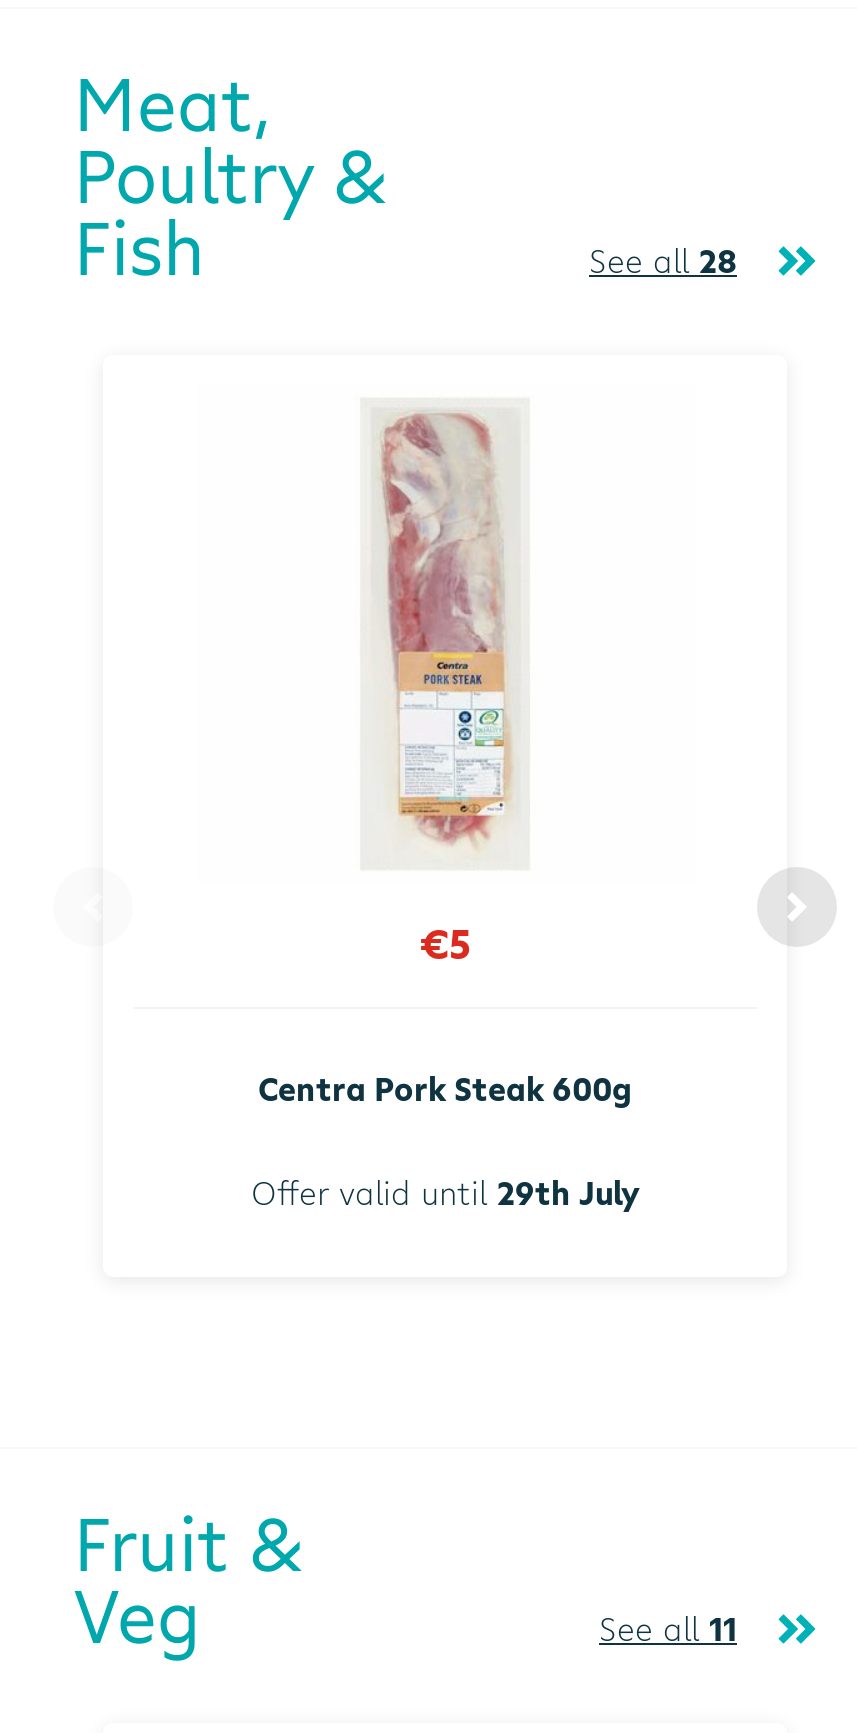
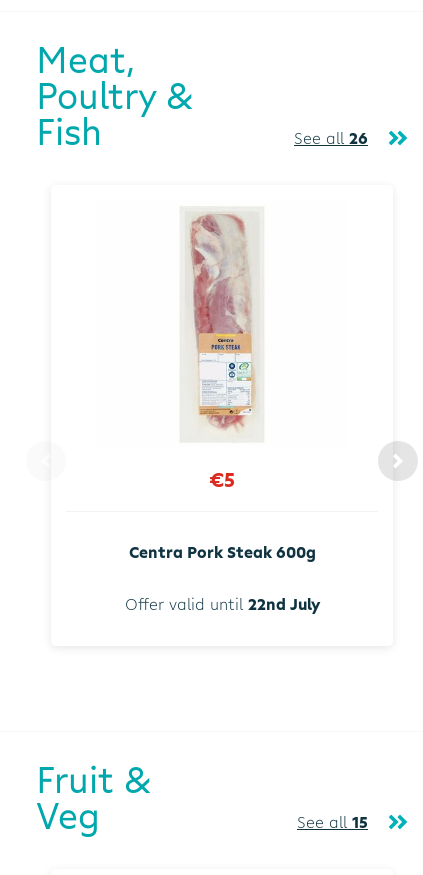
[589,239,737,283] See all 28 -> [294,127,368,149] See all 26
[251,1172,639,1216] Offer valid until 29th July -> [124,593,319,615] Offer valid until 22nd July
[599,1608,737,1652] See all 11 -> [297,811,368,833] See all 15

